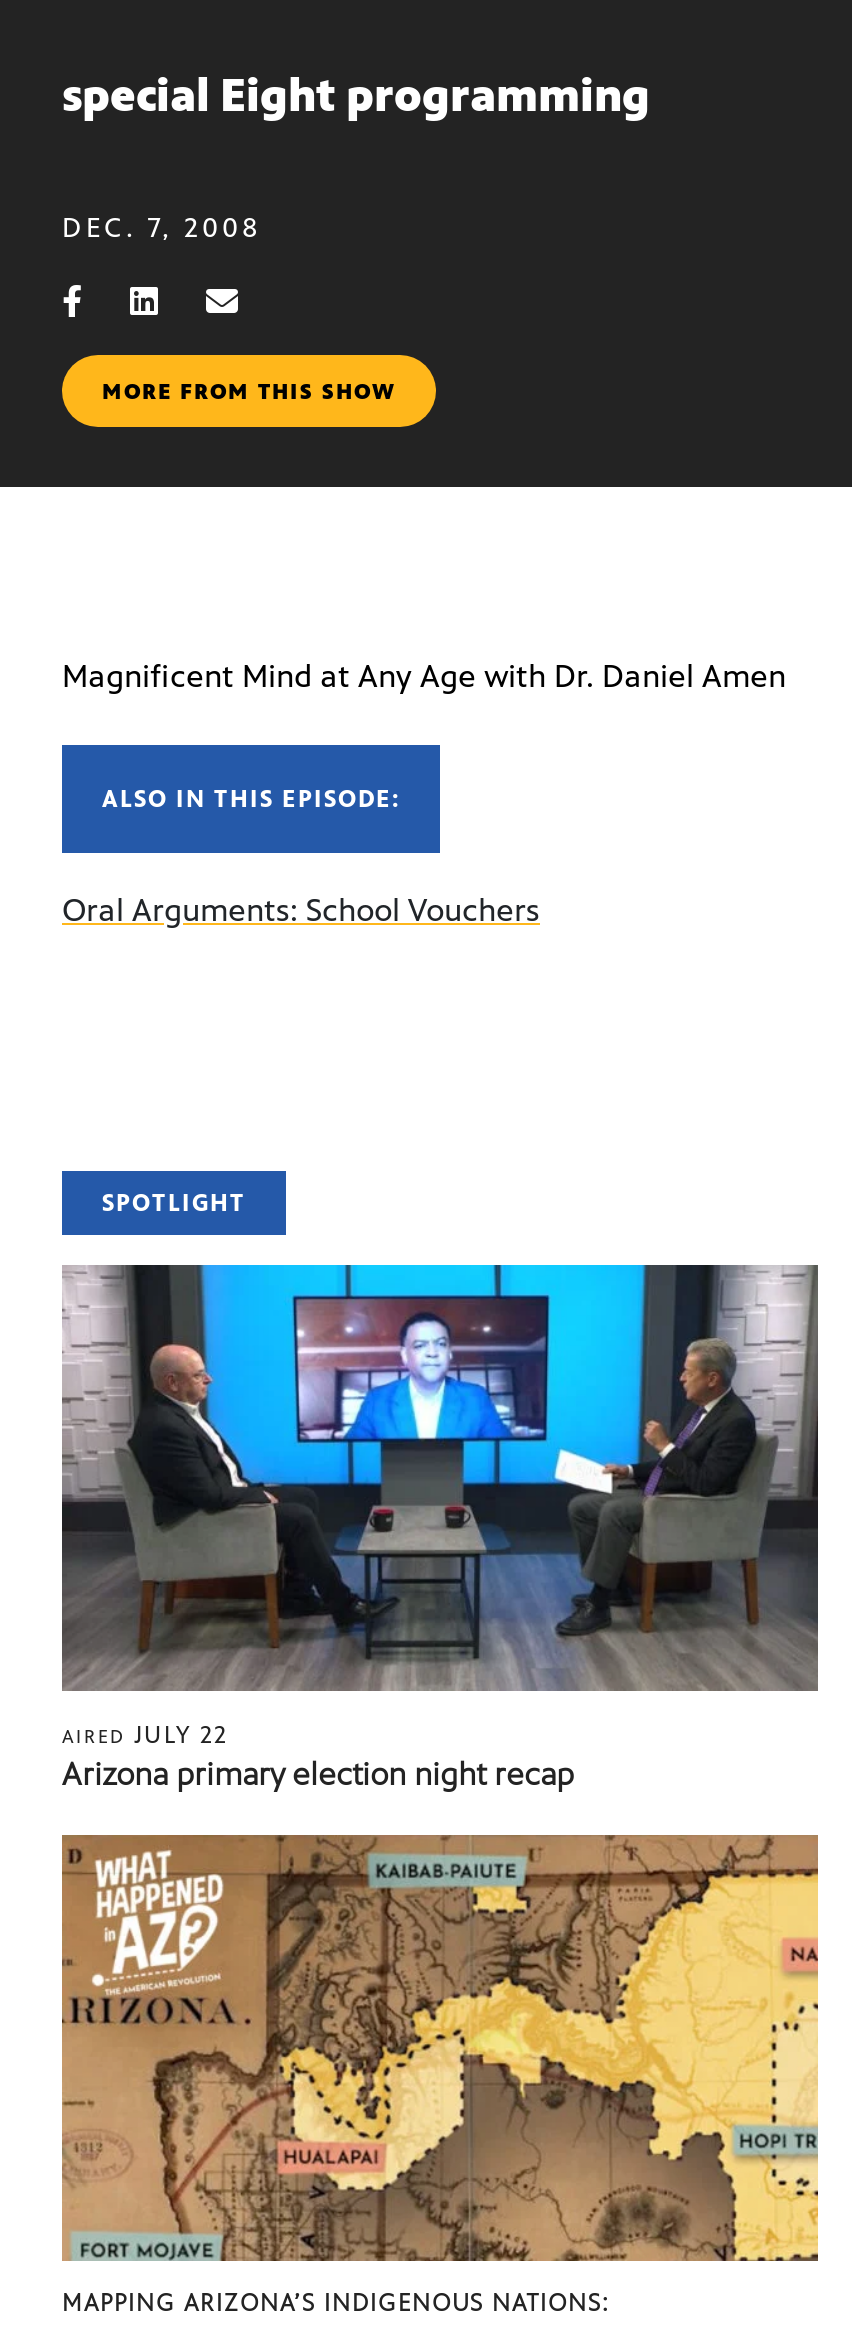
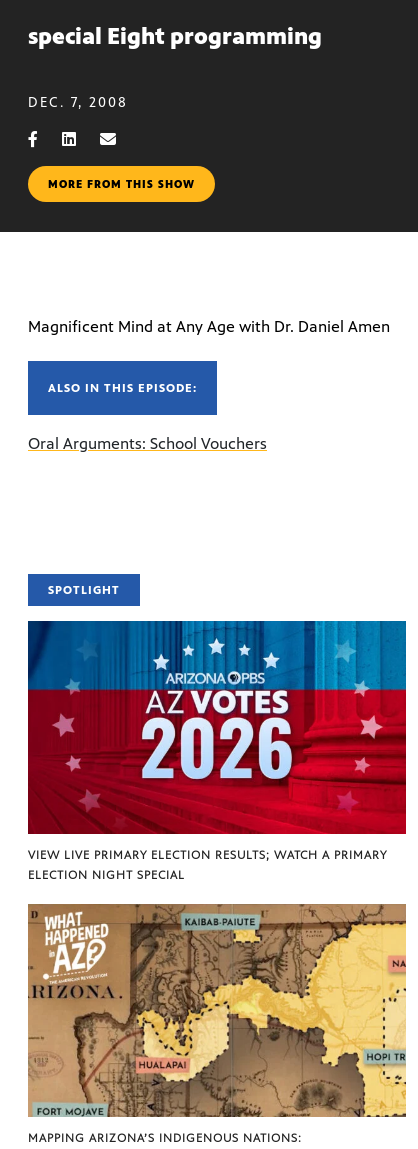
[60,1263,820,1793] [image] | AIRED JULY 22 | Arizona primary election night recap -> [27,620,407,882] [image] | VIEW LIVE PRIMARY ELECTION RESULTS; WATCH A PRIMARY | ELECTION NIGHT SPECIAL

